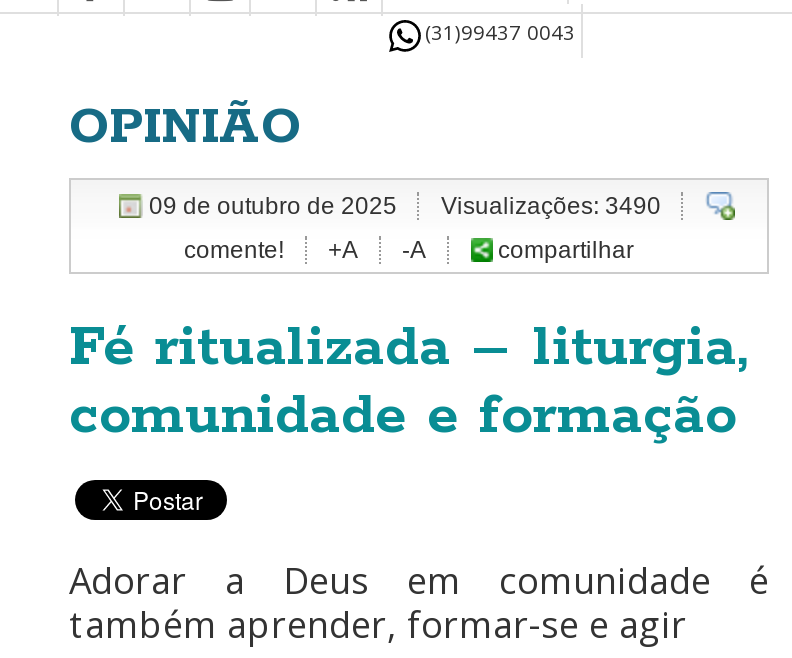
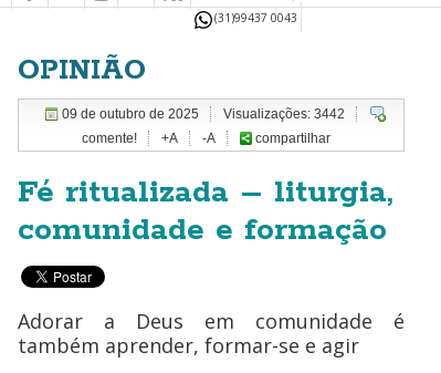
[441,191,661,219] Visualizações: 3490 -> [223,106,345,121] Visualizações: 3442

